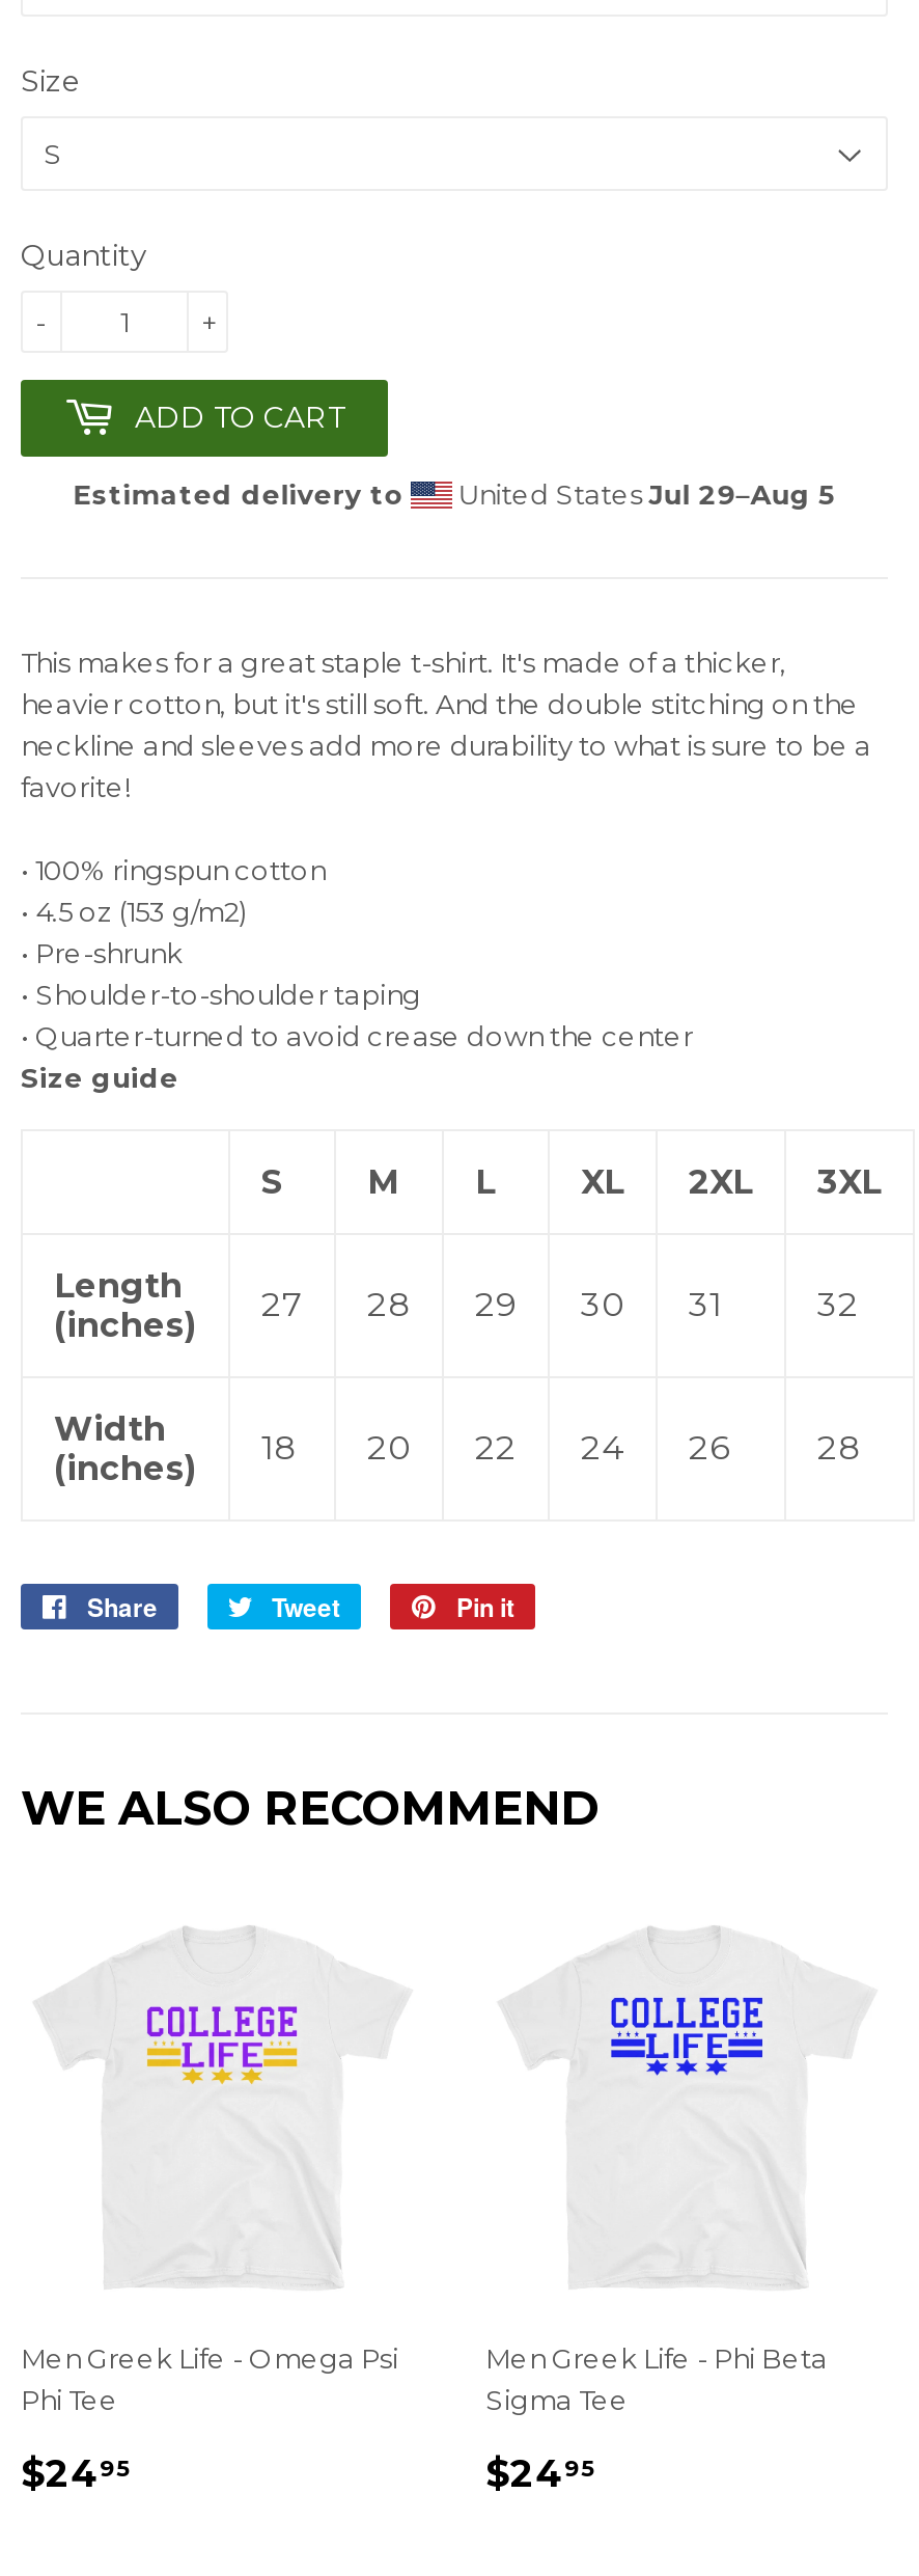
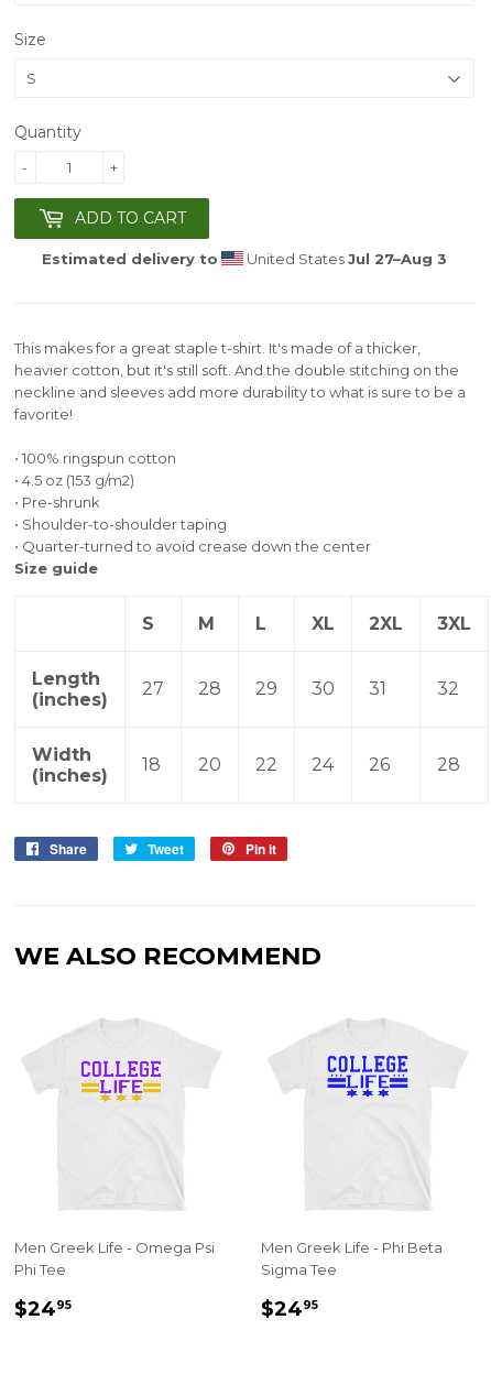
[452,478,836,511] United States Jul 29–Aug 5 -> [243,250,447,267] United States Jul 27–Aug 3

